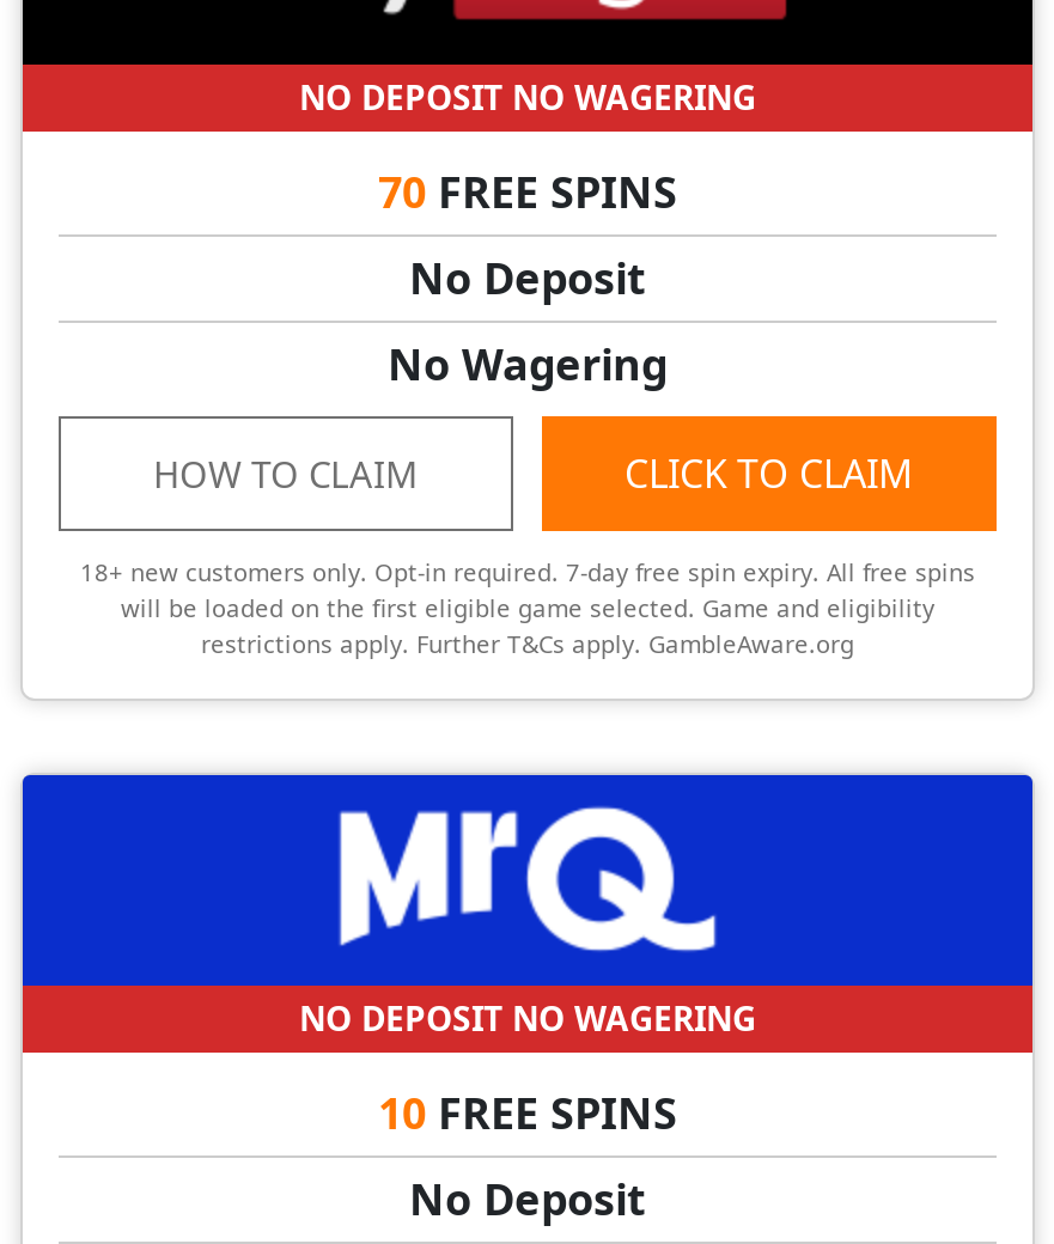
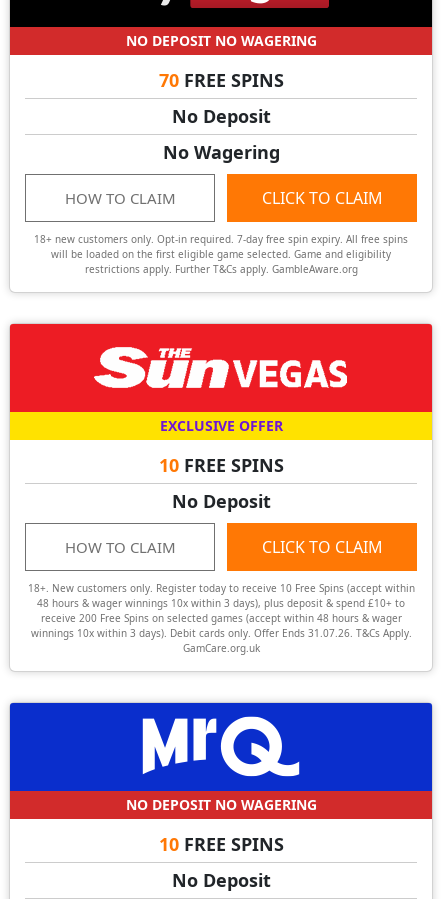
none -> [9,323,433,655] [image] | EXCLUSIVE OFFER | 10 FREE SPINS | No Deposit | CLICK TO CLAIM | HOW TO CLAIM | 18+. New customers only. Register today to receive 10 Free Spins (accept within | 48 hours & wager winnings 10x within 3 days), plus deposit & spend £10+ to | receive 200 Free Spins on selected games (accept within 48 hours & wager | winnings 10x within 3 days). Debit cards only. Offer Ends 31.07.26. T&Cs Apply. | GamCare.org.uk

